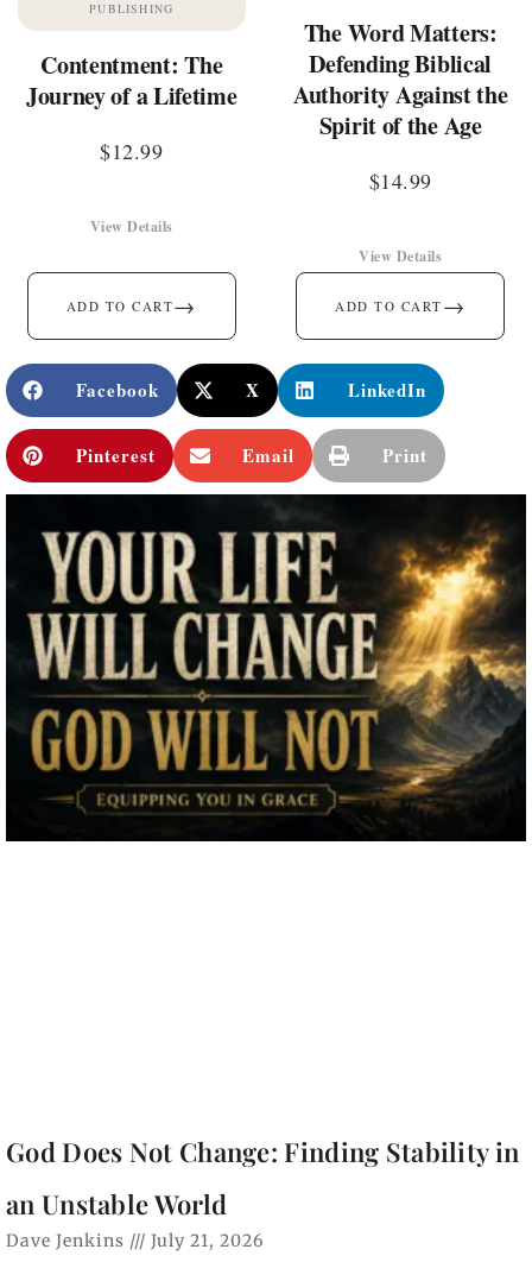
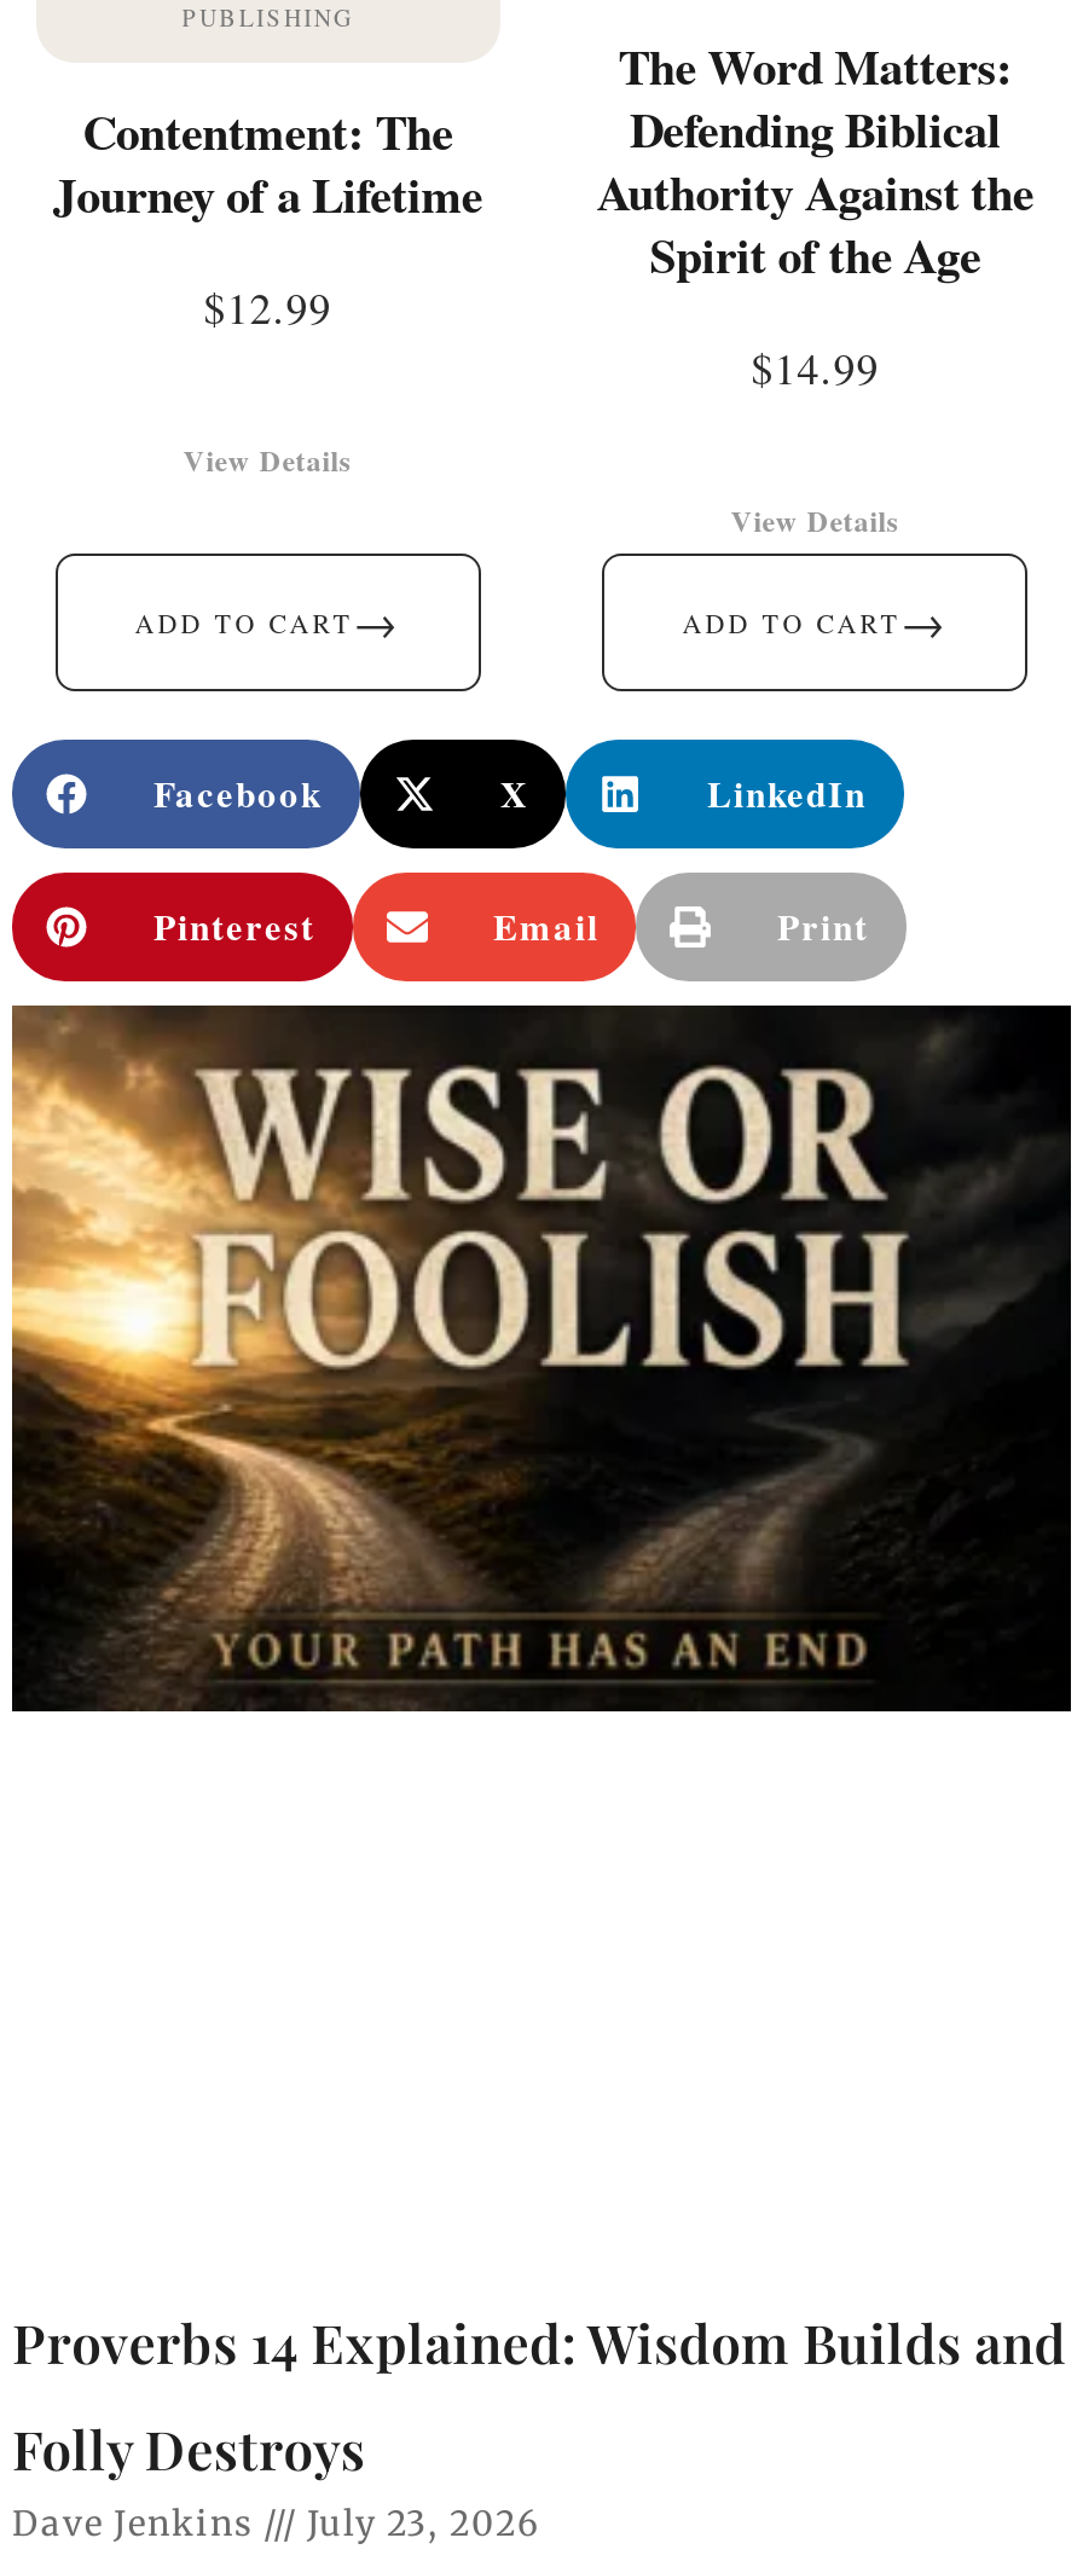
[5,493,527,841] [image] -> [10,1003,1073,1711] [image]
[6,1134,519,1169] God Does Not Change: Finding Stability in -> [12,2306,1066,2379] Proverbs 14 Explained: Wisdom Builds and
[6,1186,227,1222] an Unstable World -> [12,2412,366,2485] Folly Destroys
[6,1230,264,1251] Dave Jenkins July 21, 2026 -> [12,2502,539,2545] Dave Jenkins July 23, 2026

